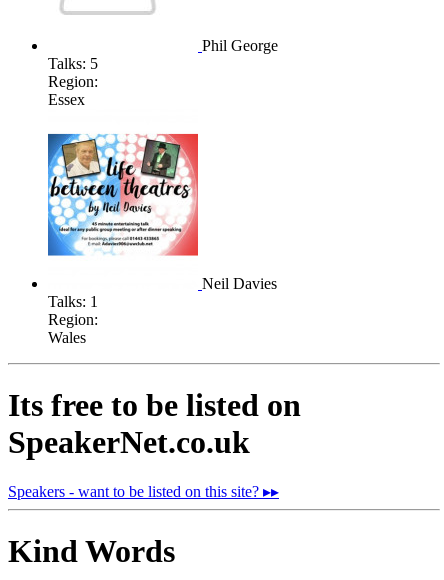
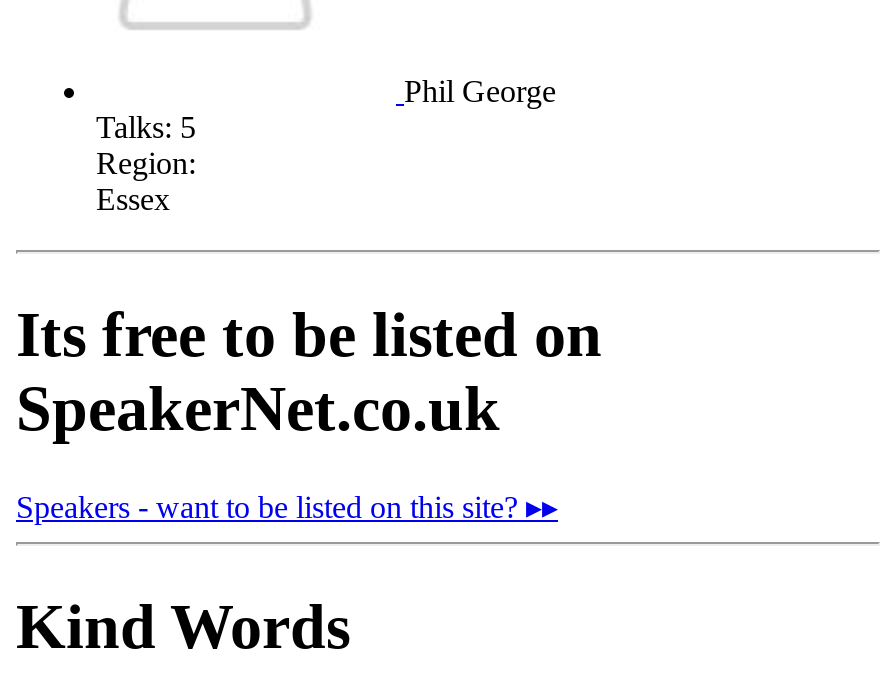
[47,133,277,346] [image] | Neil Davies | Talks: 1 | Region: | Wales -> none

